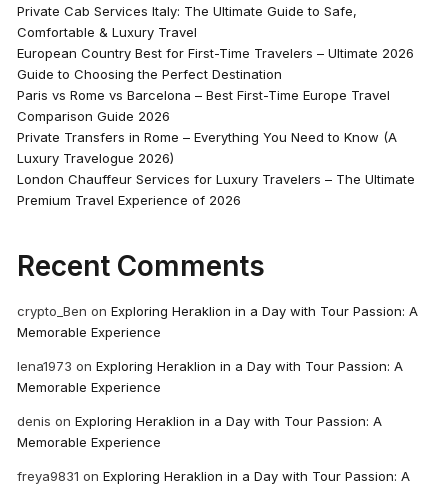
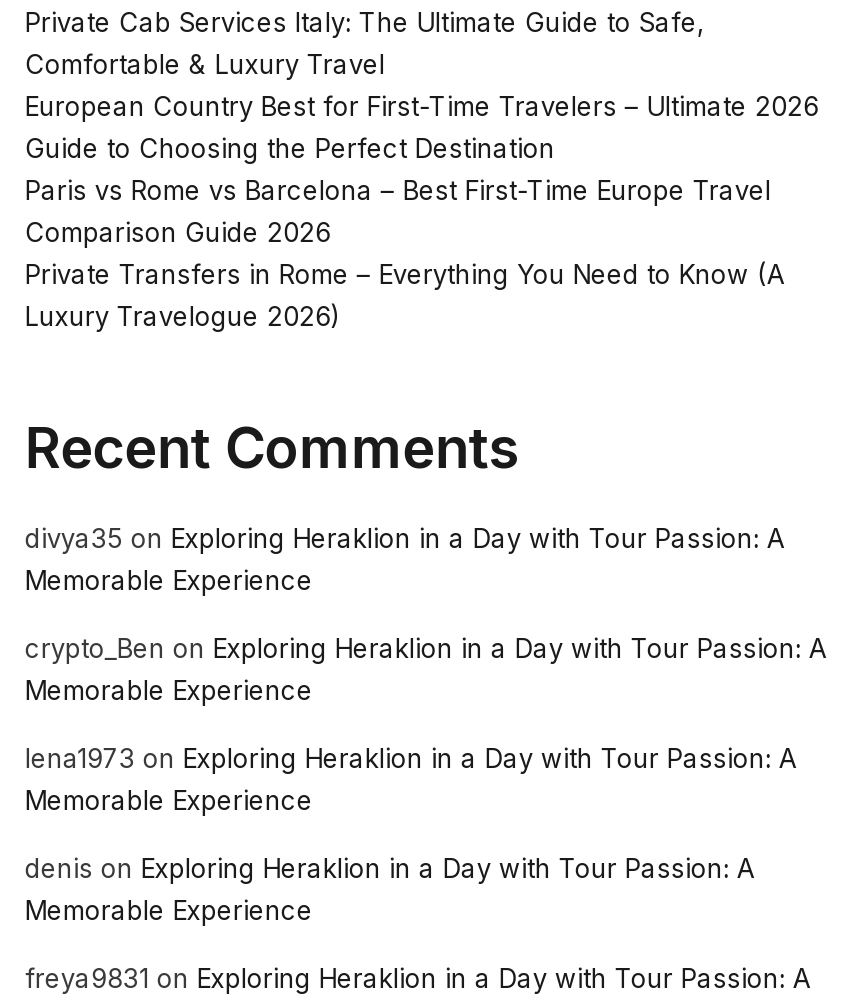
[17,171,415,208] London Chauffeur Services for Luxury Travelers – The Ultimate | Premium Travel Experience of 2026 -> none
moved [17,249,265,283] -> [25,414,521,482]: Recent Comments
none -> [25,522,785,596] divya35 on Exploring Heraklion in a Day with Tour Passion: A | Memorable Experience

